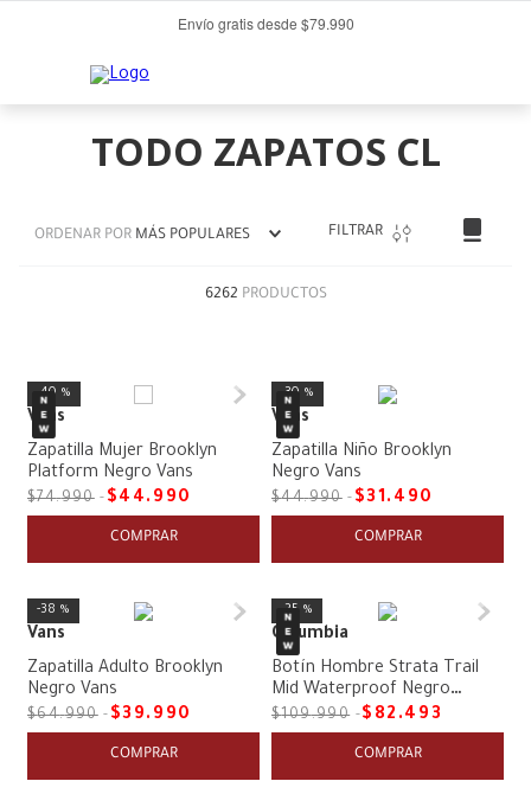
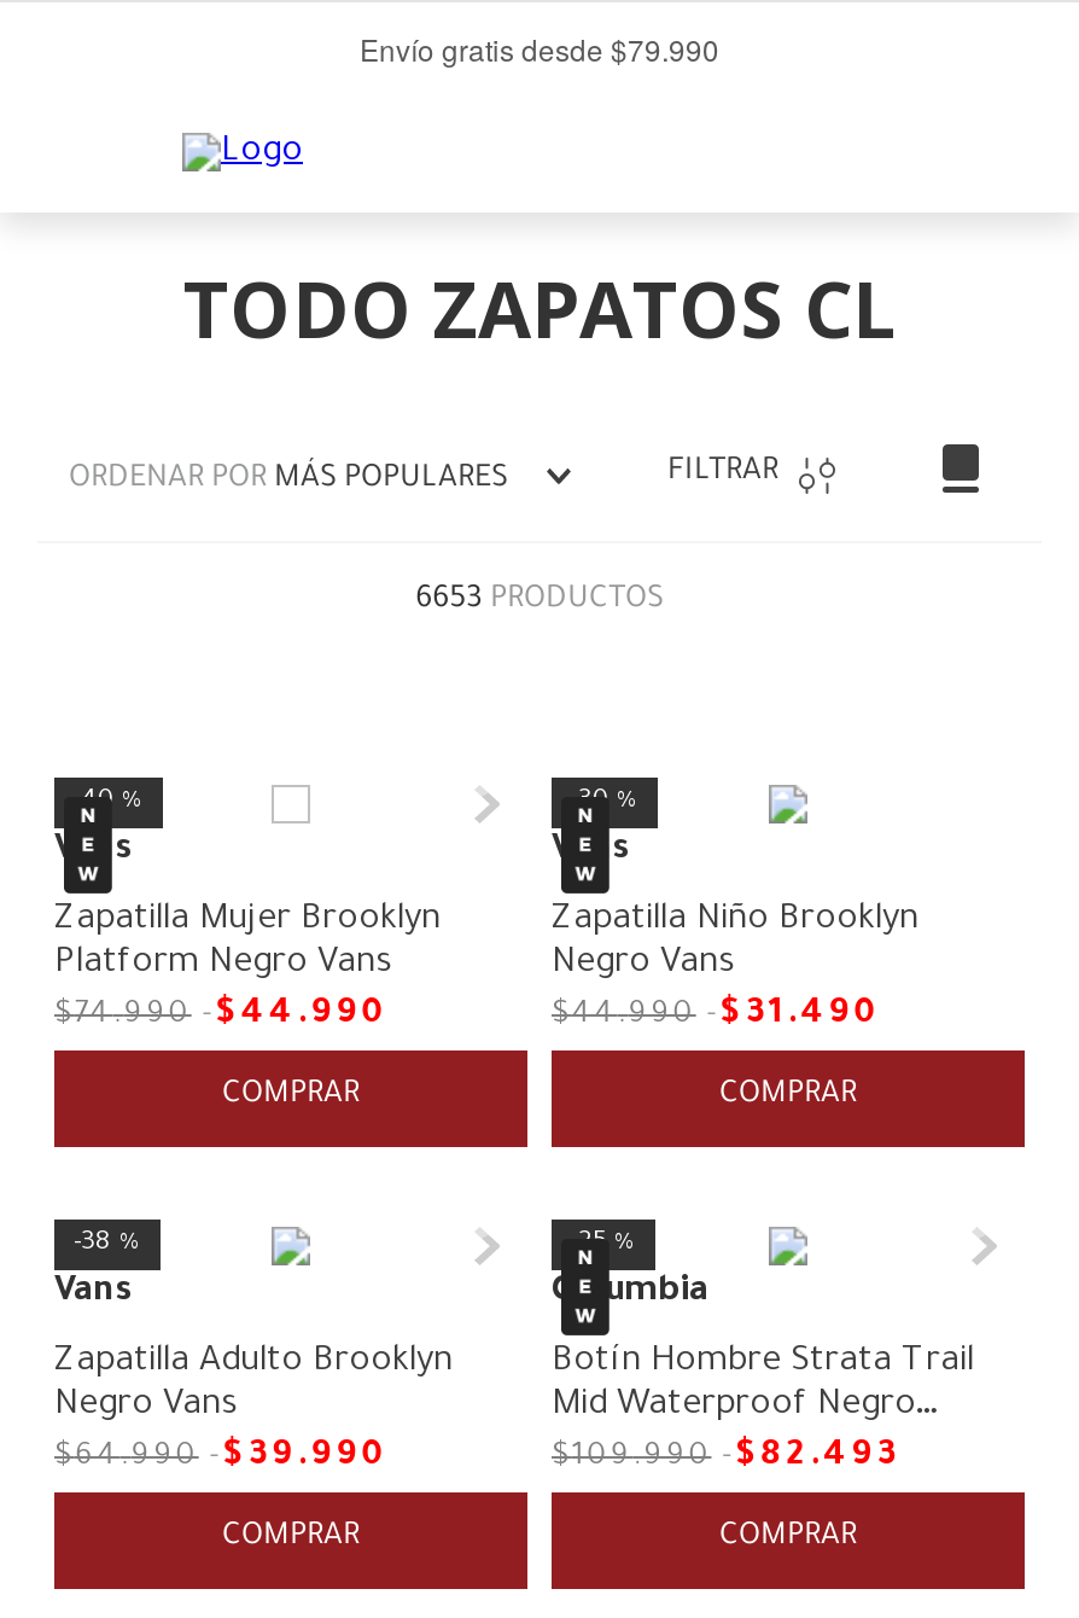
[204,287,327,303] 6262 PRODUCTOS -> [415,584,664,618] 6653 PRODUCTOS

